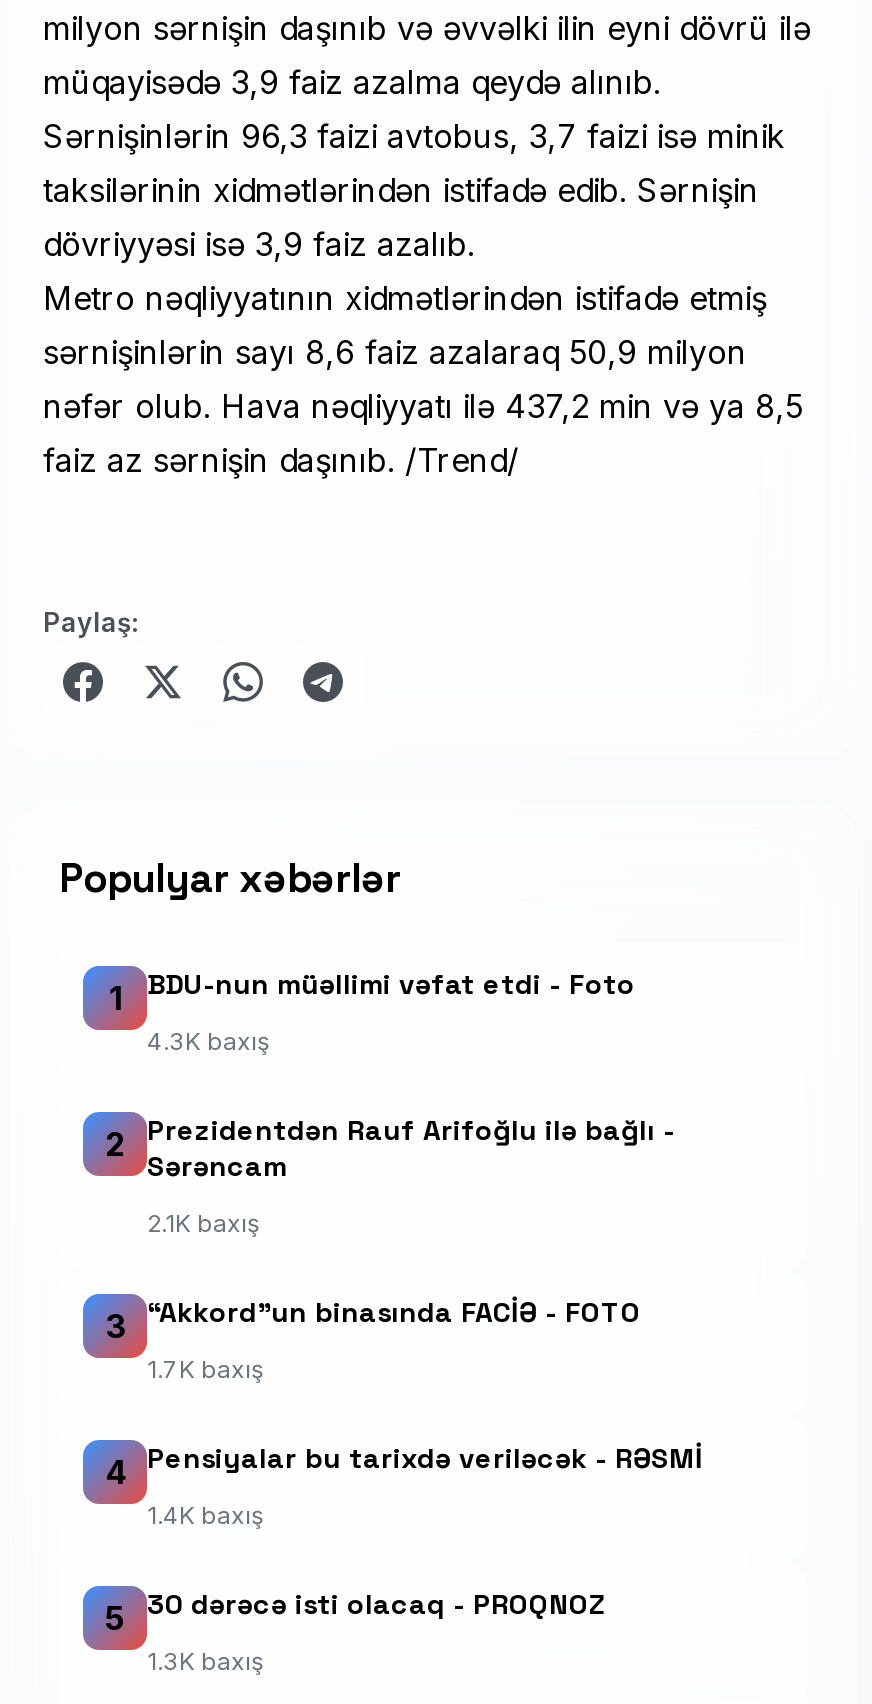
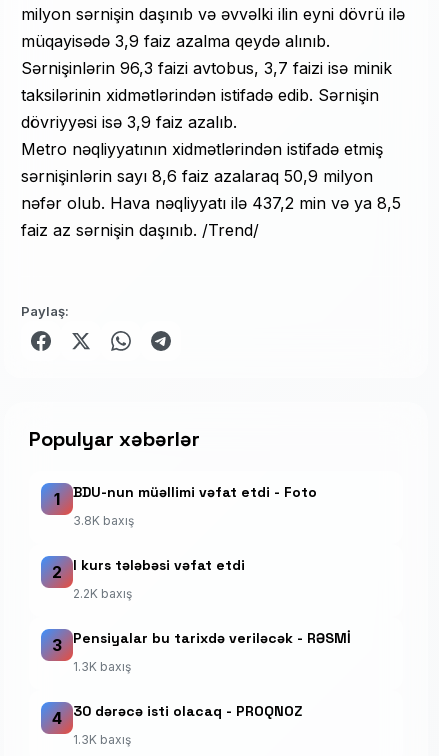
[147,1026,269,1056] 4.3K baxış -> [73,513,134,528] 3.8K baxış
[147,1112,675,1184] Prezidentdən Rauf Arifoğlu ilə bağlı - | Sərəncam -> [73,556,245,574] I kurs tələbəsi vəfat etdi
[147,1208,259,1238] 2.1K baxış -> [73,586,132,601] 2.2K baxış
[105,1294,641,1491] “Akkord”un binasında FACİƏ - FOTO | 1.7K baxış | 4 -> none
[147,1500,263,1530] 1.4K baxış -> [73,659,131,674] 1.3K baxış
[105,1597,125,1637] 5 -> [52,707,62,727] 4

